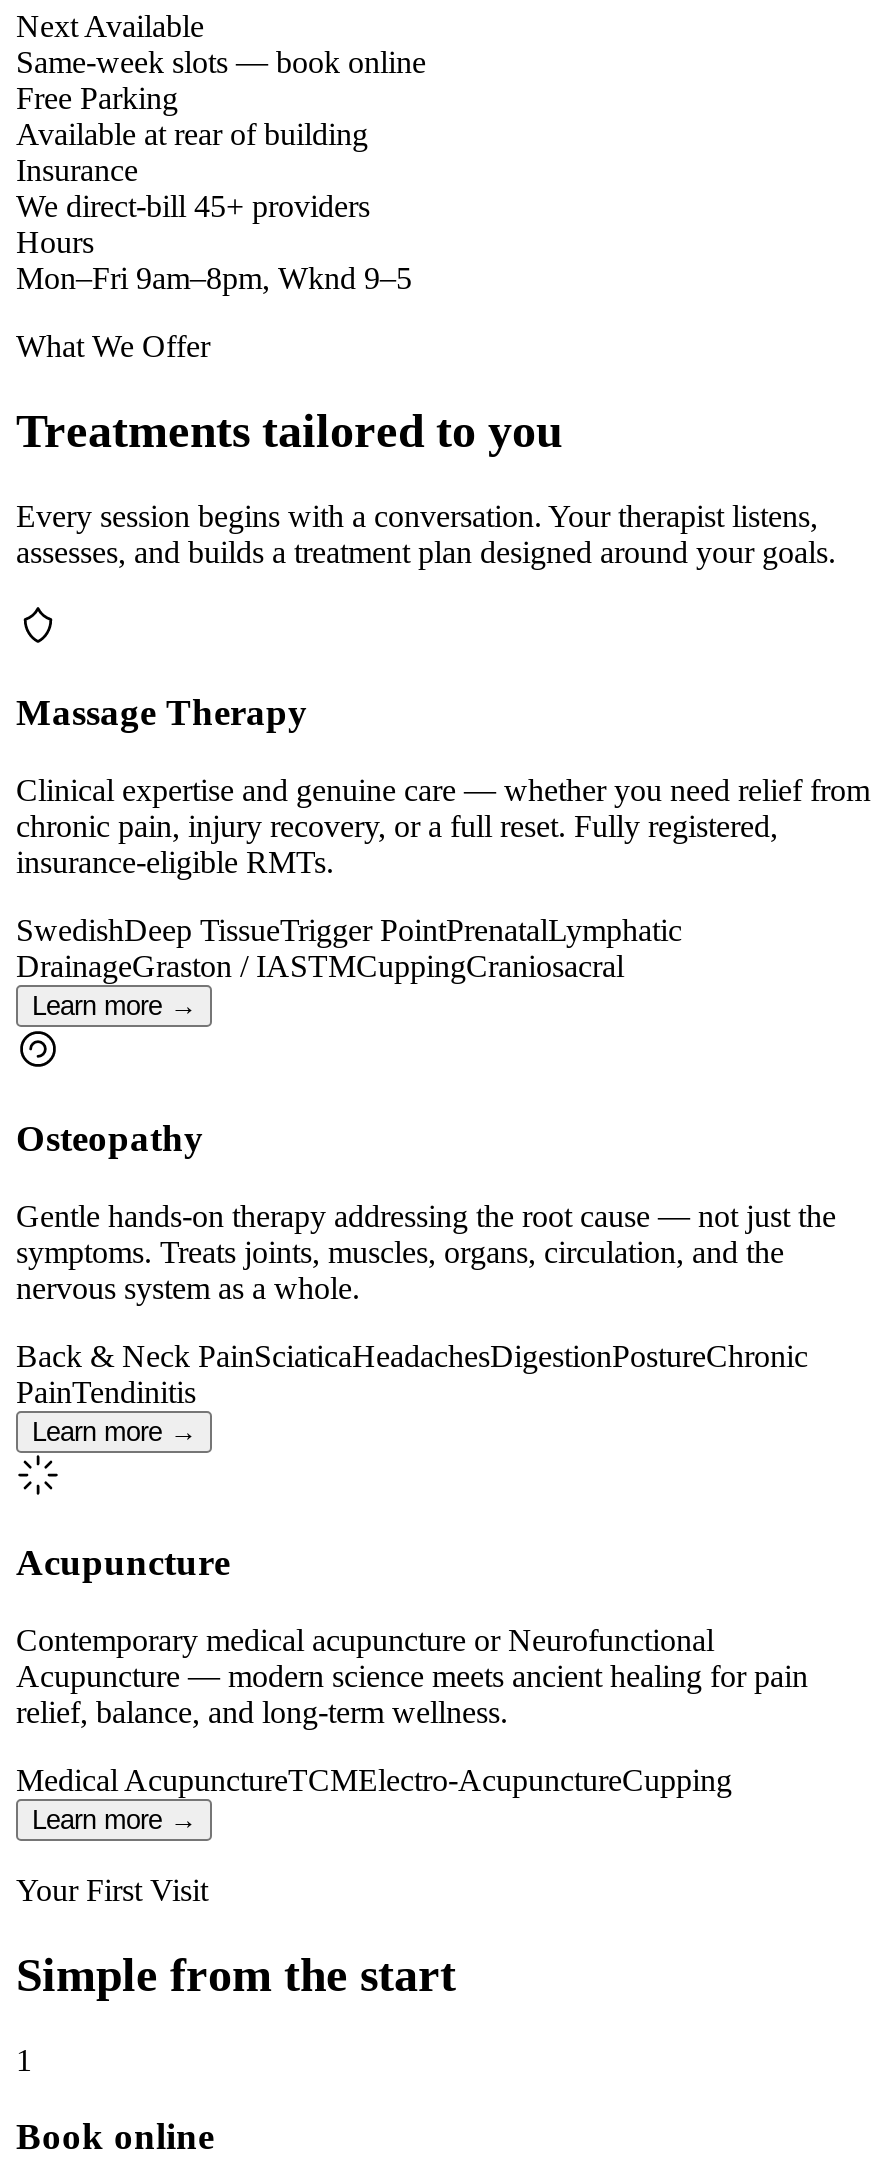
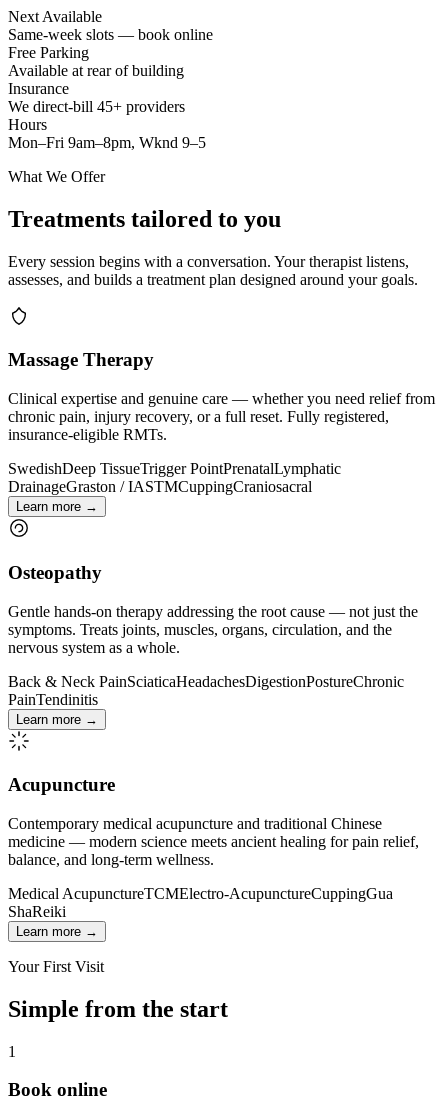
[16,1623,808,1729] Contemporary medical acupuncture or Neurofunctional | Acupuncture — modern science meets ancient healing for pain | relief, balance, and long-term wellness. -> [8,815,419,868] Contemporary medical acupuncture and traditional Chinese | medicine — modern science meets ancient healing for pain relief, | balance, and long-term wellness.
[16,1763,732,1797] Medical AcupunctureTCMElectro-AcupunctureCupping -> [8,885,393,920] Medical AcupunctureTCMElectro-AcupunctureCuppingGua | ShaReiki

